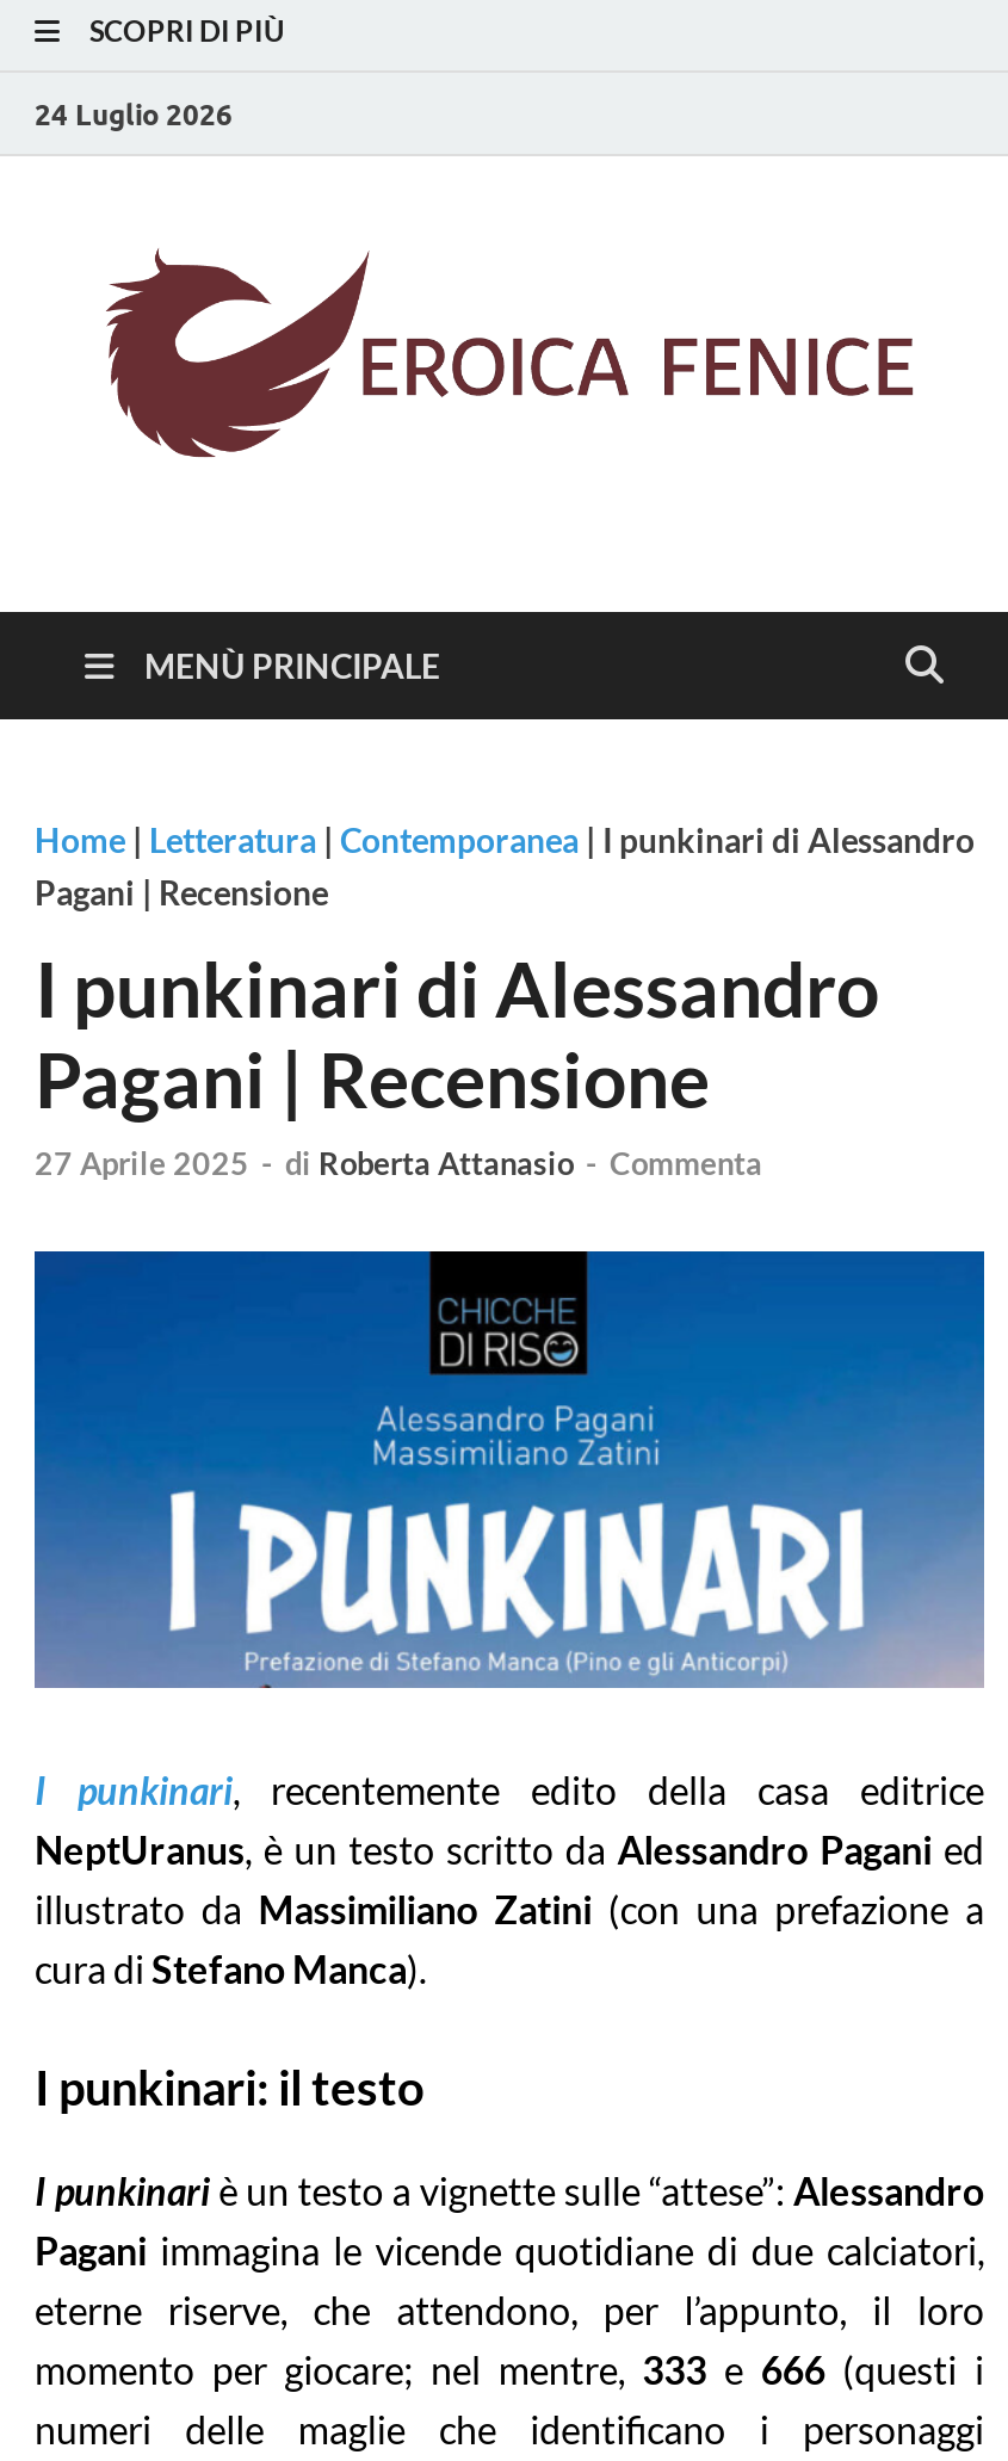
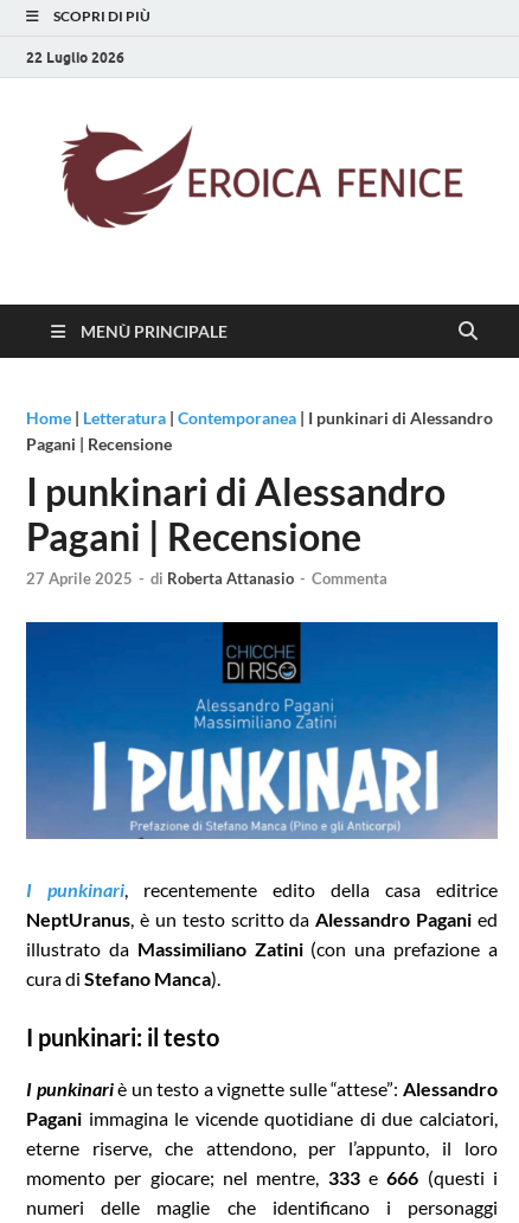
[35,95,233,131] 24 Luglio 2026 -> [26,48,124,66] 22 Luglio 2026

